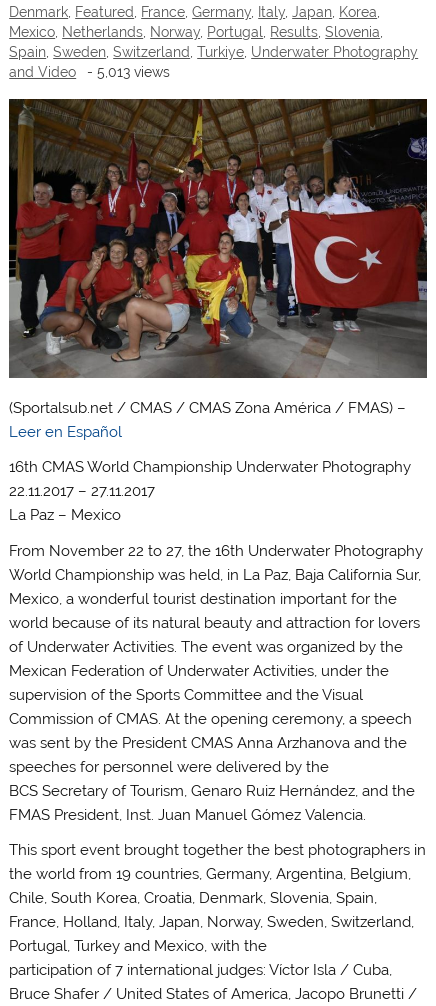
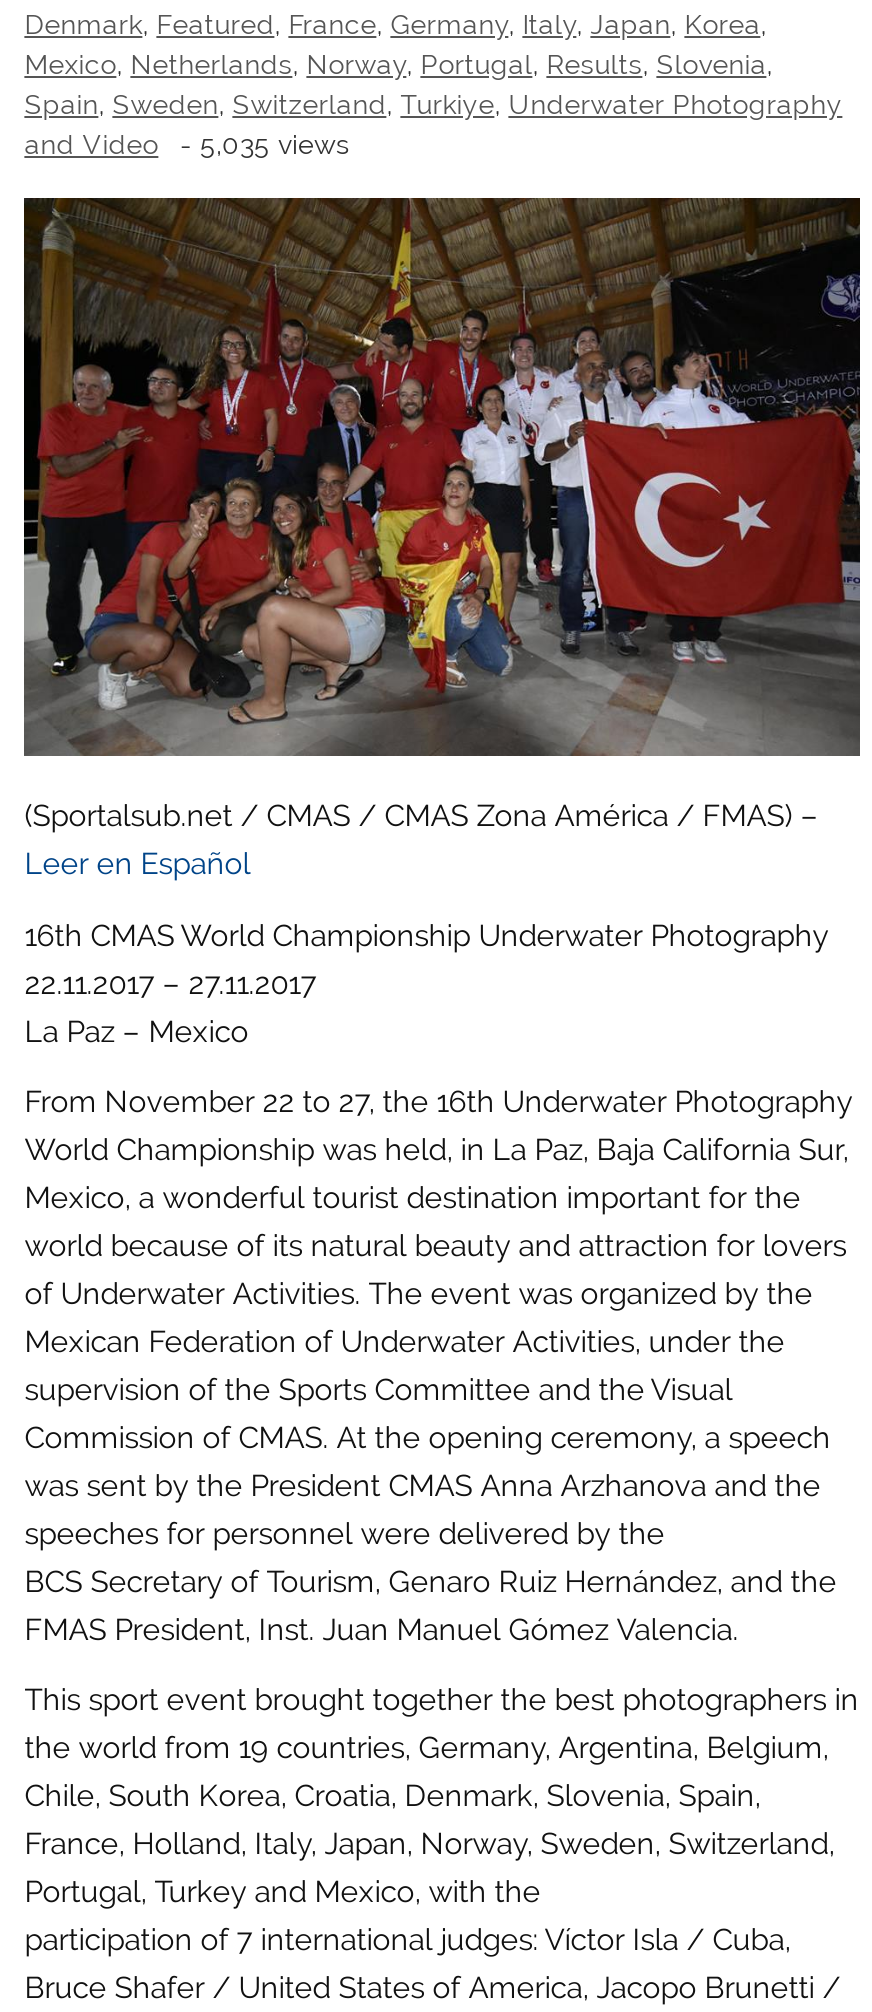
[9,64,170,80] and Video - 5,013 views -> [24,127,350,159] and Video - 5,035 views

